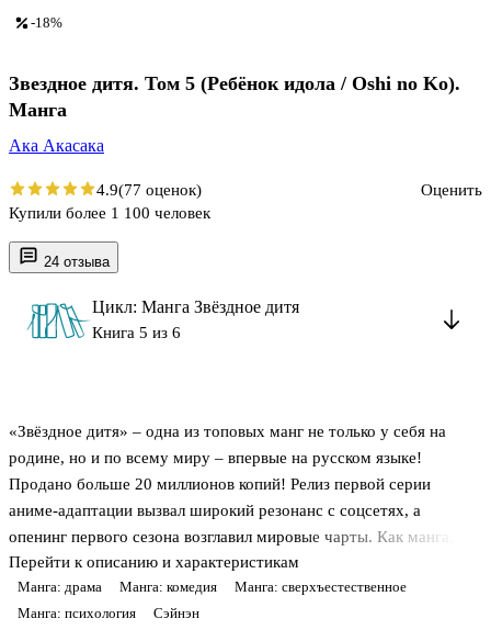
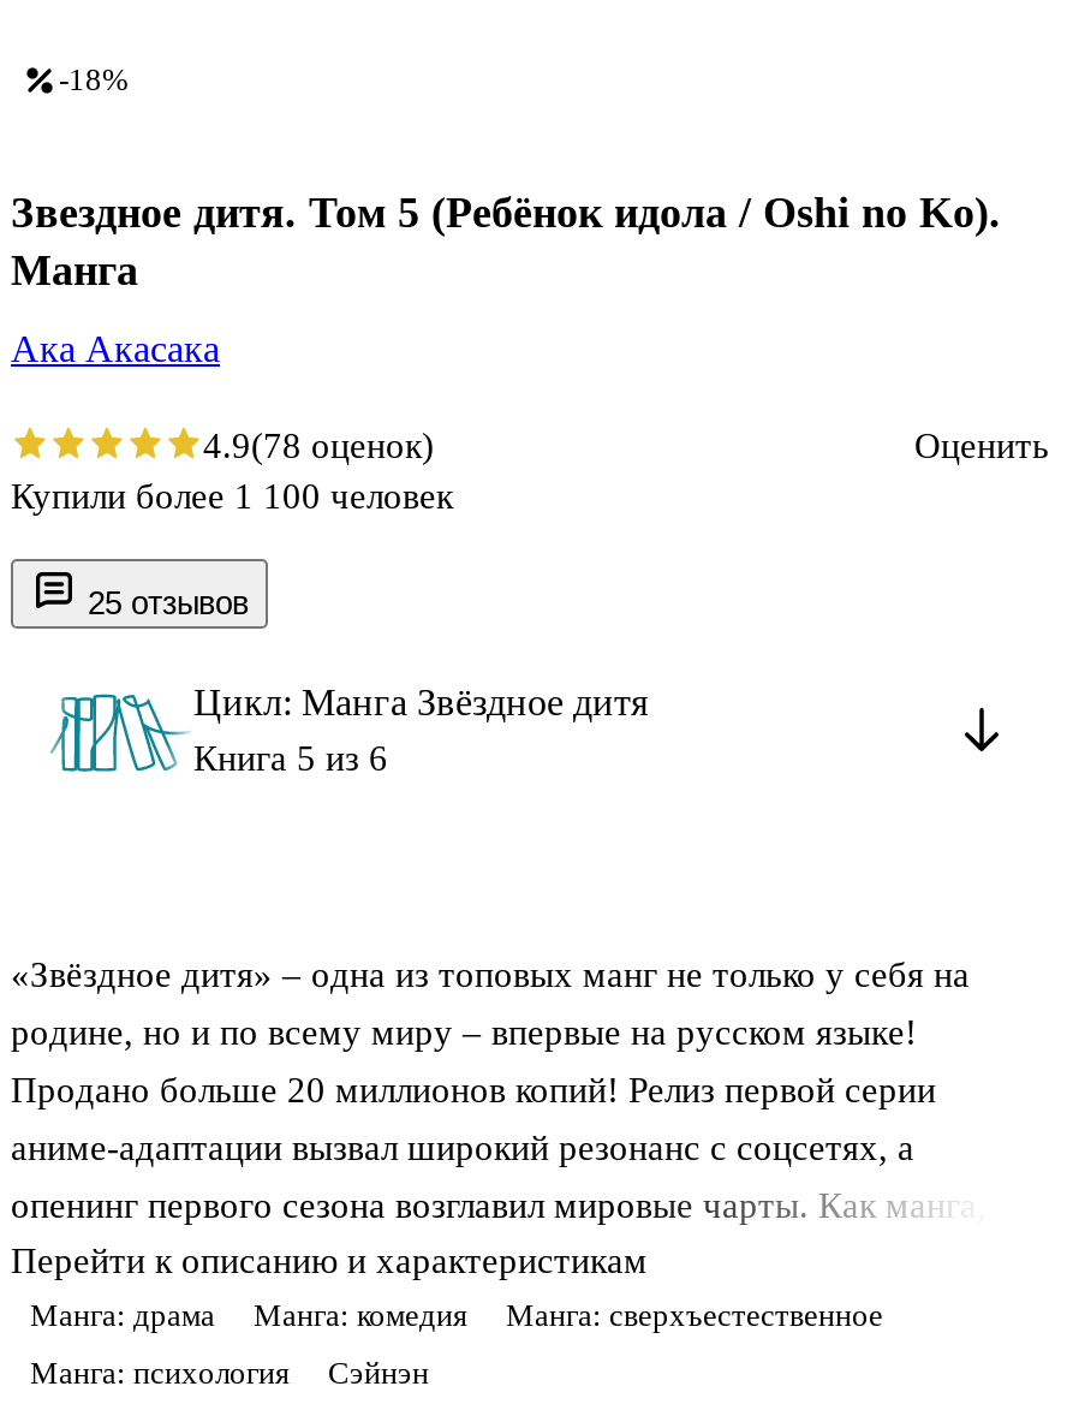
[96,181,202,198] 4.9(77 оценок) -> [203,426,434,465] 4.9(78 оценок)
[39,253,110,270] 24 отзыва -> [78,585,249,621] 25 отзывов

